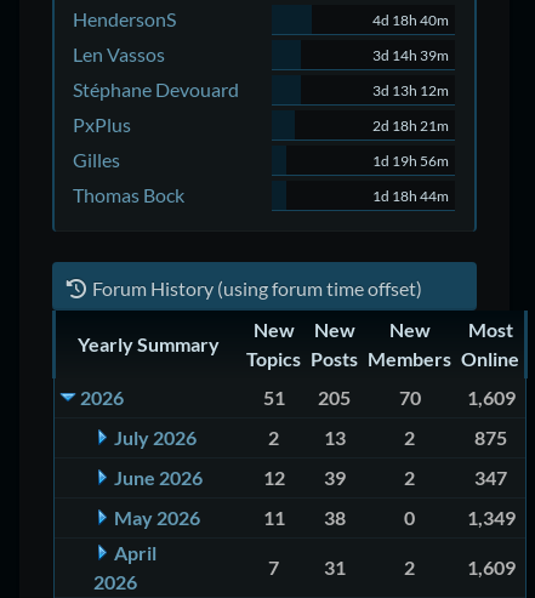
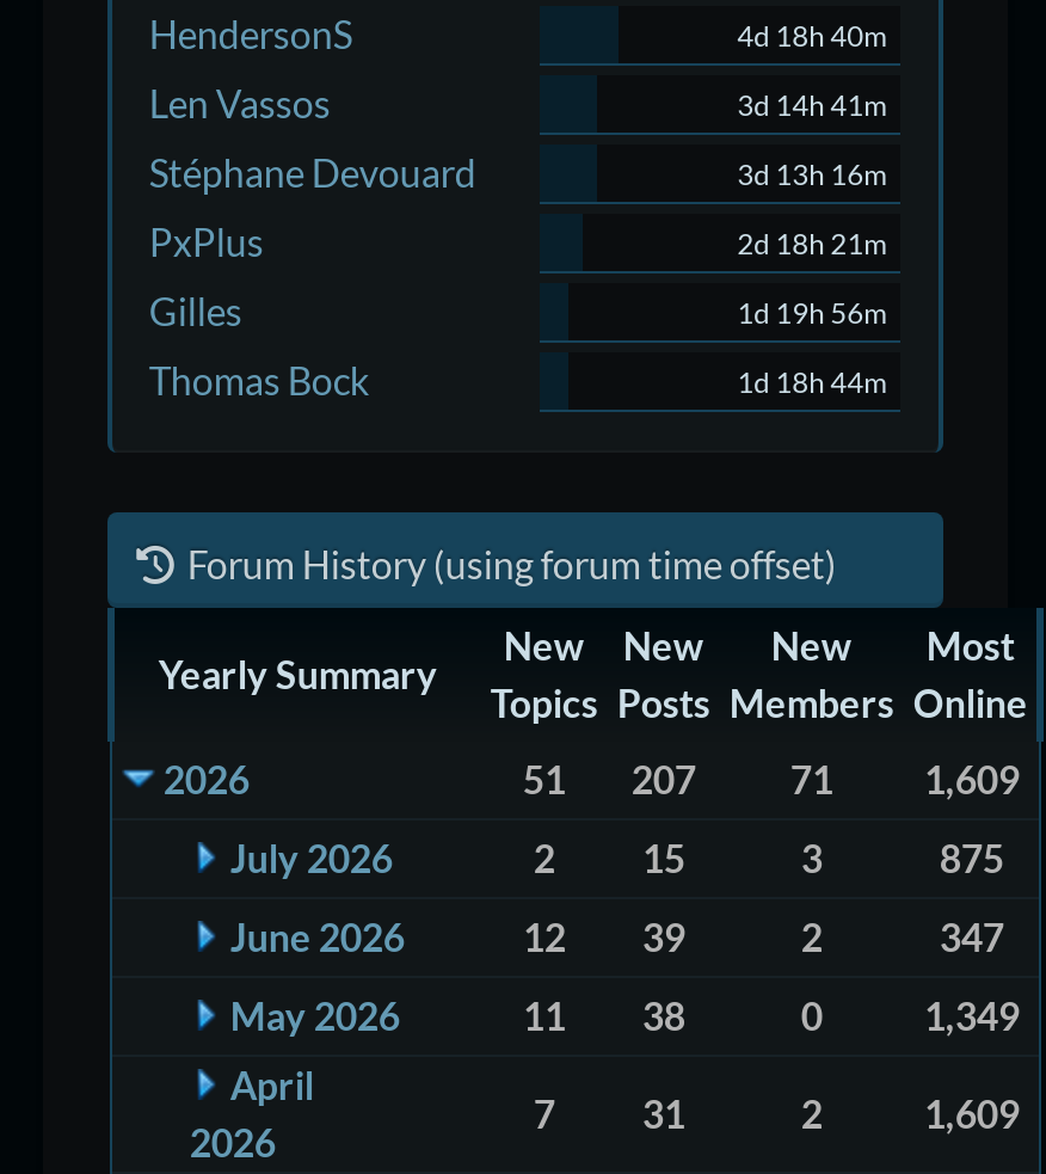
[372,46,448,64] 3d 14h 39m -> [737,87,887,123] 3d 14h 41m
[372,81,448,99] 3d 13h 12m -> [737,156,887,192] 3d 13h 16m
[263,386,351,409] 51 205 -> [523,756,696,801] 51 207
[399,386,515,409] 70 1,609 -> [790,756,1019,801] 71 1,609
[269,426,346,449] 2 13 -> [534,835,685,880] 2 15
[404,426,415,449] 2 -> [801,835,822,880] 3

